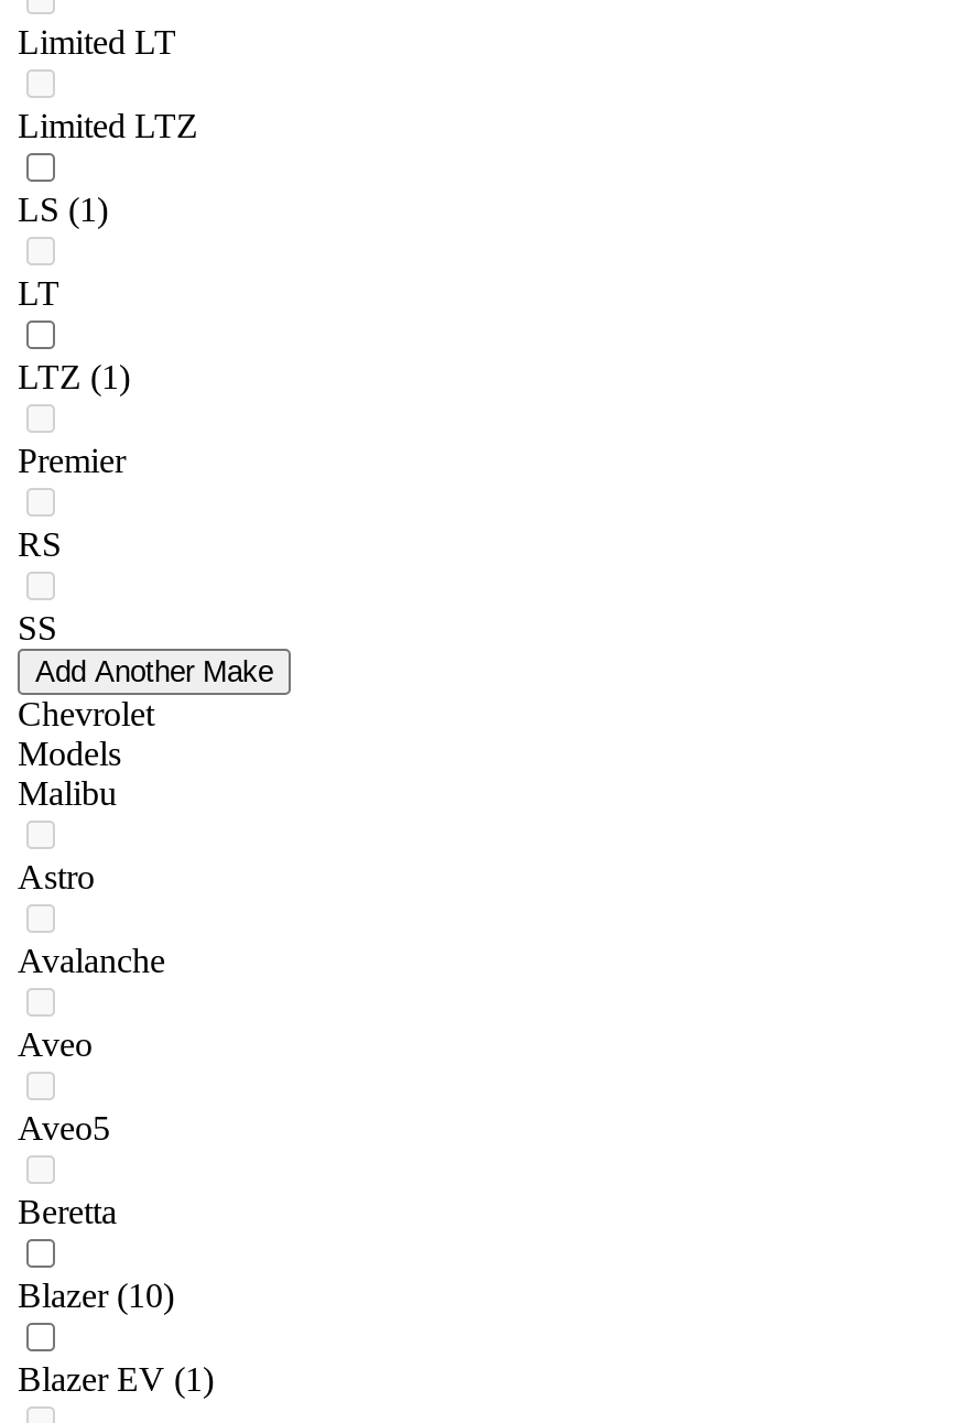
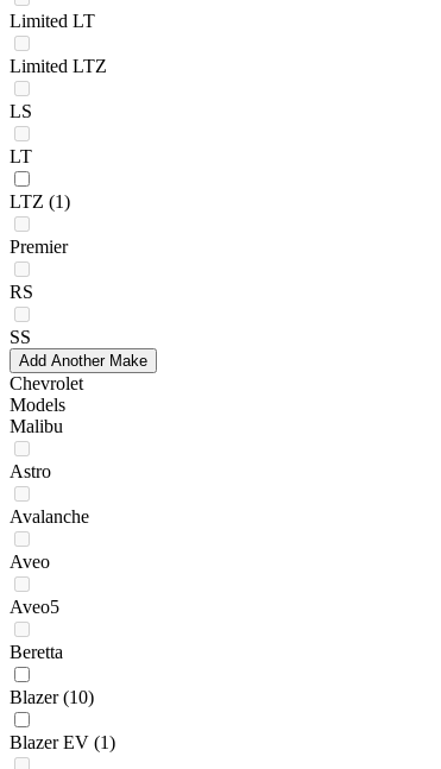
[18,191,108,229] LS (1) -> [10,102,32,122] LS

